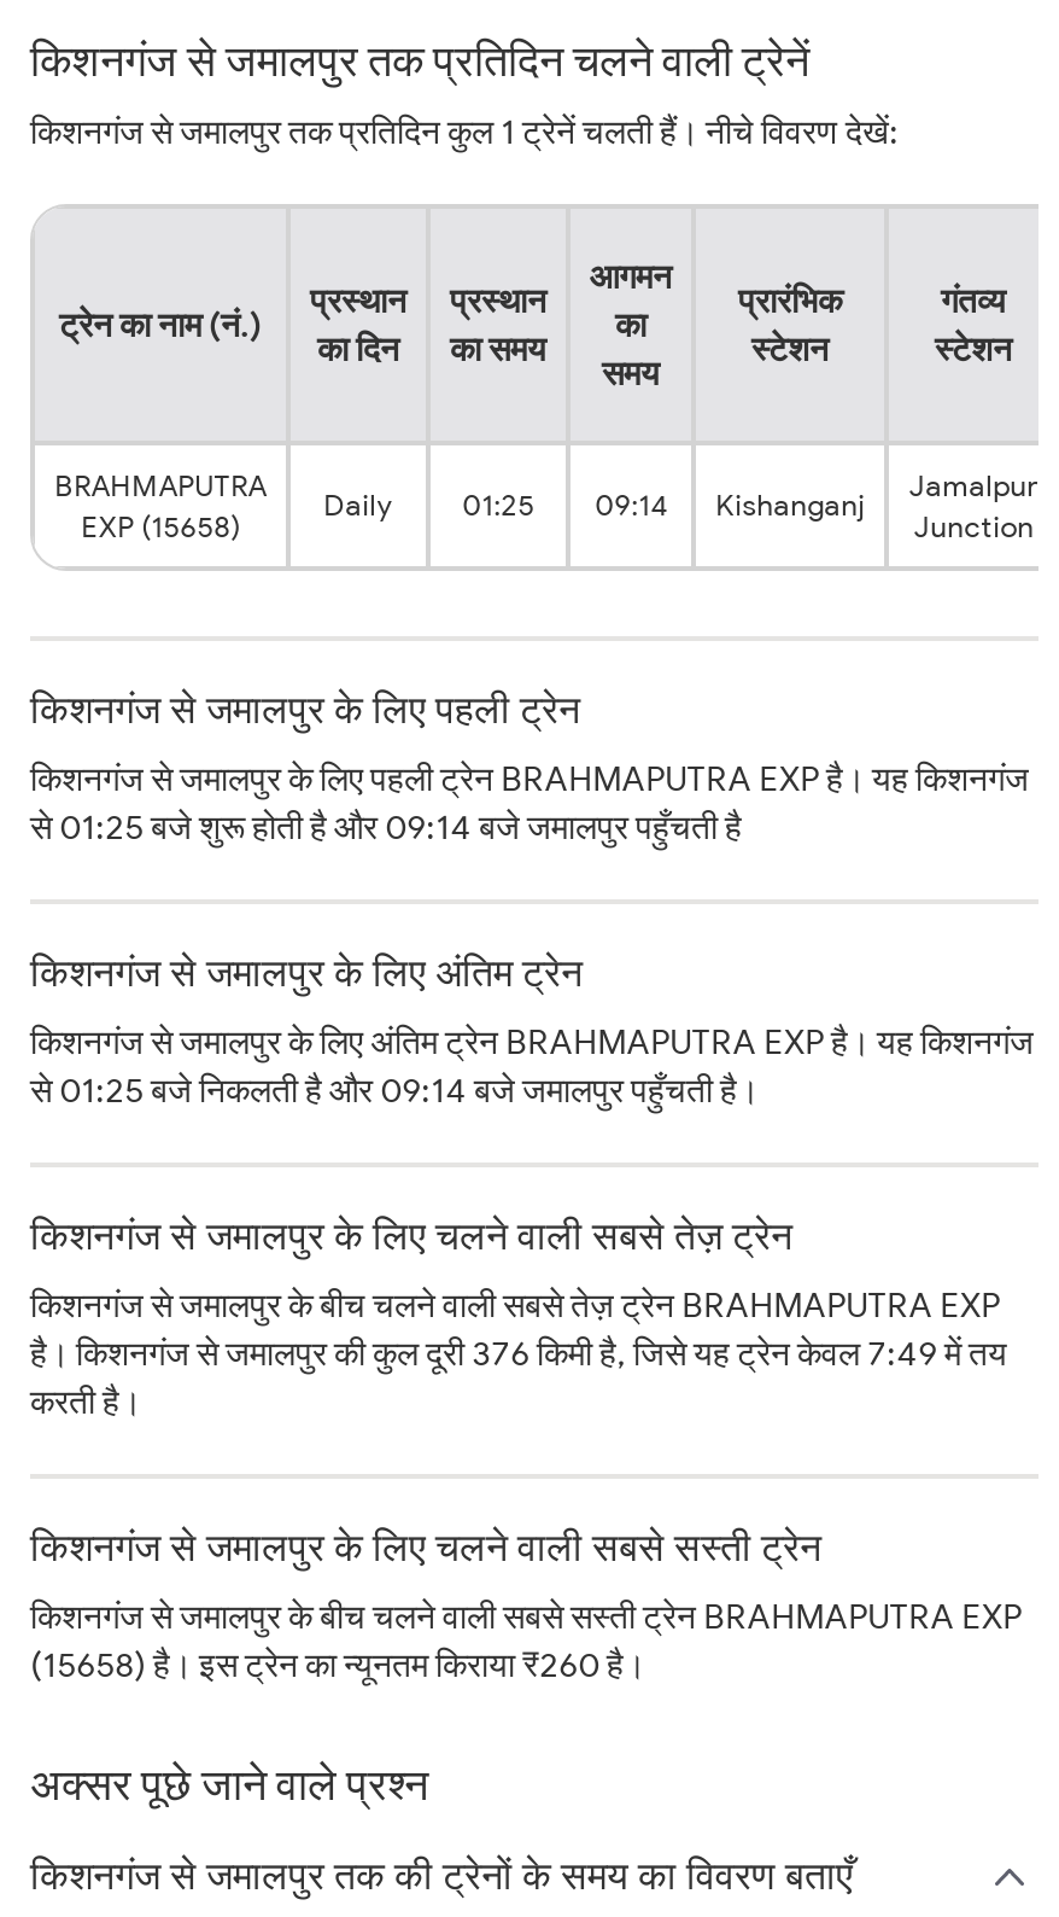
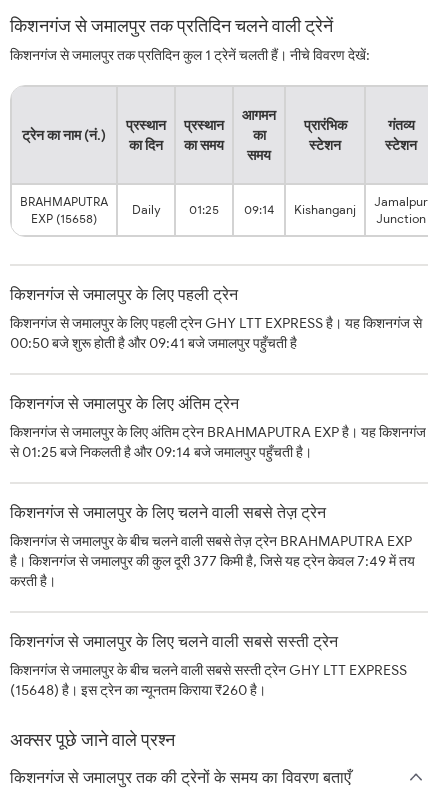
[30,756,1029,848] किशनगंज से जमालपुर के लिए पहली ट्रेन BRAHMAPUTRA EXP है। यह किशनगंज | से 01:25 बजे शुरू होती है और 09:14 बजे जमालपुर पहुँचती है -> [10,314,422,352] किशनगंज से जमालपुर के लिए पहली ट्रेन GHY LTT EXPRESS है। यह किशनगंज से | 00:50 बजे शुरू होती है और 09:41 बजे जमालपुर पहुँचती है
[30,1331,1007,1374] है। किशनगंज से जमालपुर की कुल दूरी 376 किमी है, जिसे यह ट्रेन केवल 7:49 में तय -> [10,552,415,570] है। किशनगंज से जमालपुर की कुल दूरी 377 किमी है, जिसे यह ट्रेन केवल 7:49 में तय
[30,1594,1022,1685] किशनगंज से जमालपुर के बीच चलने वाली सबसे सस्ती ट्रेन BRAHMAPUTRA EXP | (15658) है। इस ट्रेन का न्यूनतम किराया ₹260 है। -> [10,661,407,699] किशनगंज से जमालपुर के बीच चलने वाली सबसे सस्ती ट्रेन GHY LTT EXPRESS | (15648) है। इस ट्रेन का न्यूनतम किराया ₹260 है।

